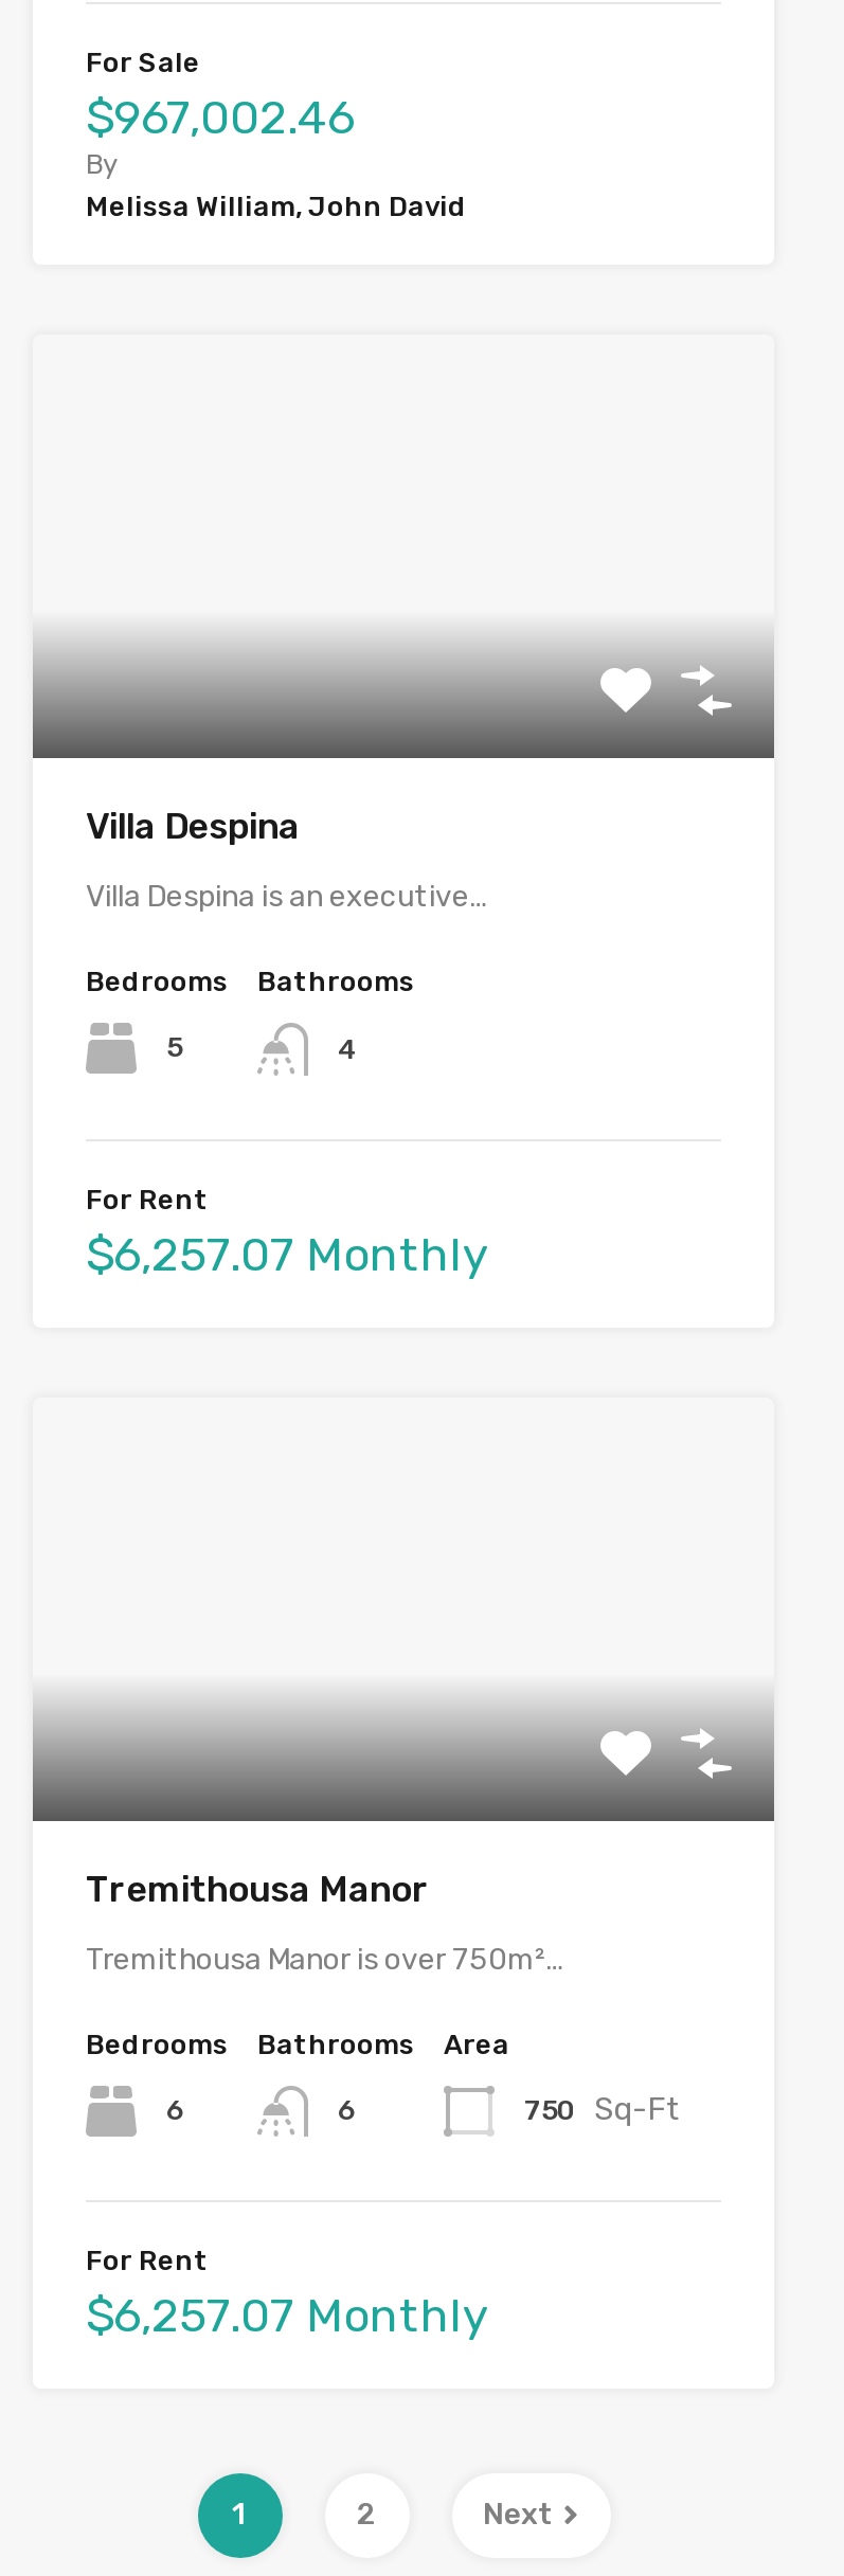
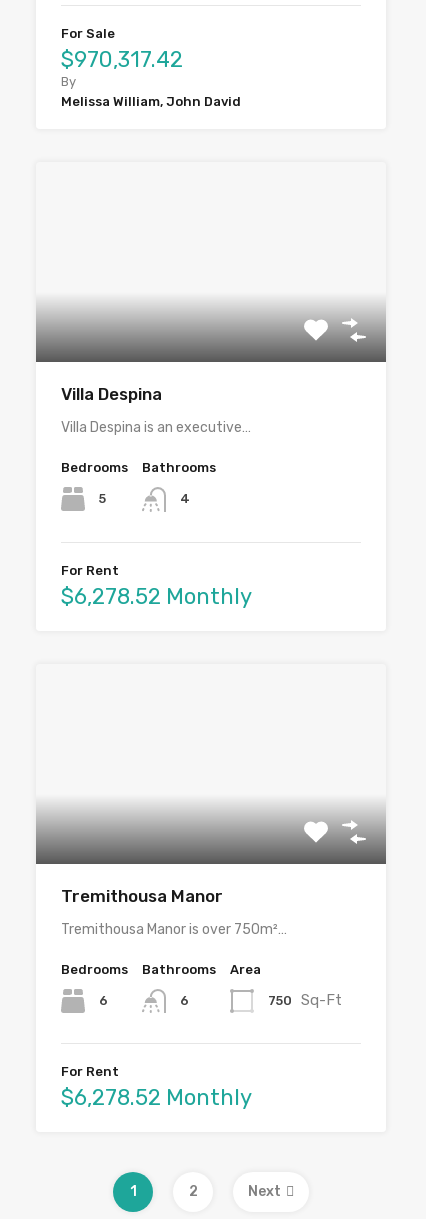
[86,90,355,147] $967,002.46 -> [61,46,183,73] $970,317.42
[86,1225,488,1283] $6,257.07 Monthly -> [61,583,252,610] $6,278.52 Monthly
[86,2287,488,2344] $6,257.07 Monthly -> [61,1084,252,1111] $6,278.52 Monthly

